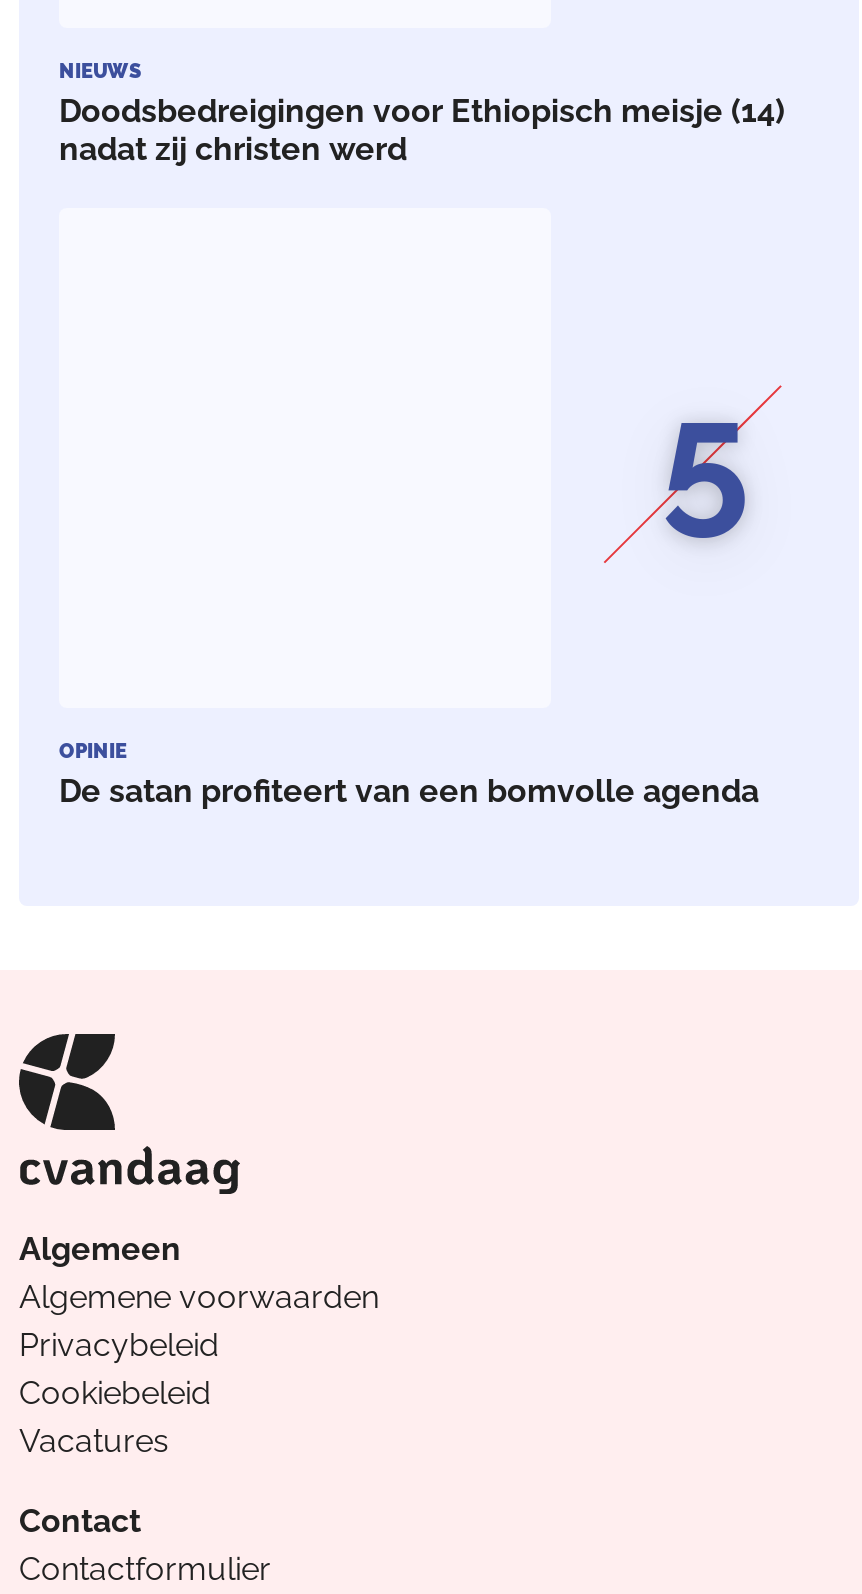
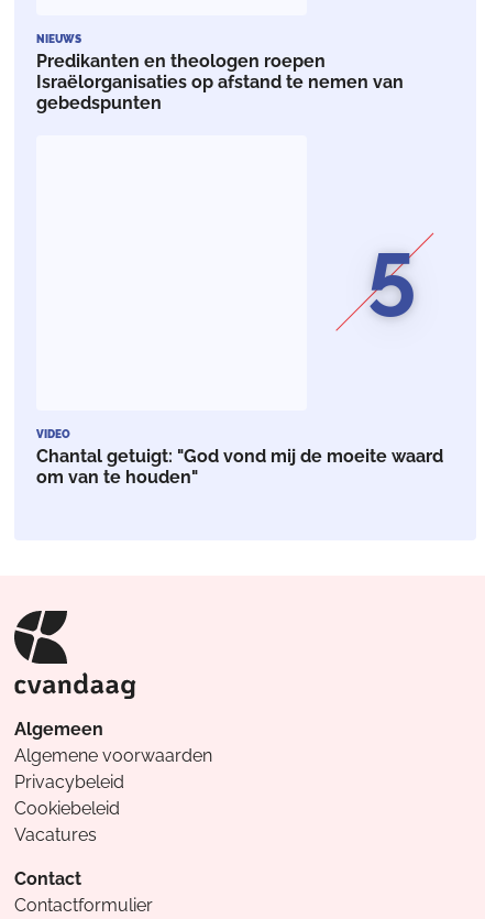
[59,91,785,167] Doodsbedreigingen voor Ethiopisch meisje (14) | nadat zij christen werd -> [36,50,404,113] Predikanten en theologen roepen | Israëlorganisaties op afstand te nemen van | gebedspunten
[59,741,759,811] OPINIE | De satan profiteert van een bomvolle agenda -> [36,428,443,488] VIDEO | Chantal getuigt: "God vond mij de moeite waard | om van te houden"

